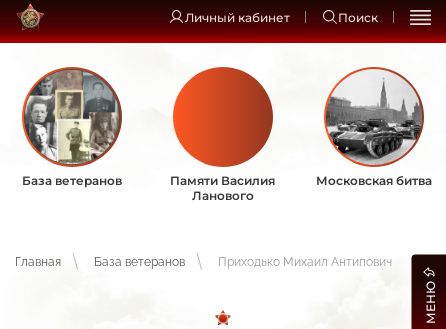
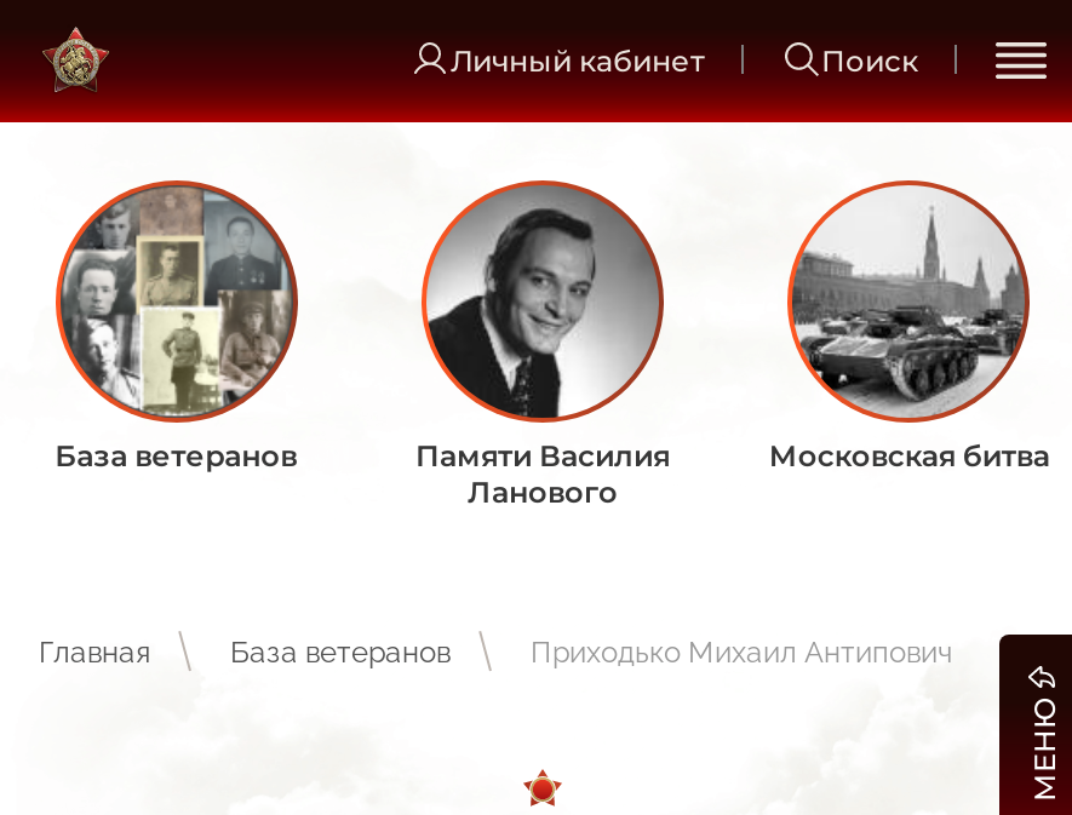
[174,69,271,166] [image] -> [426,185,659,420] [image]

